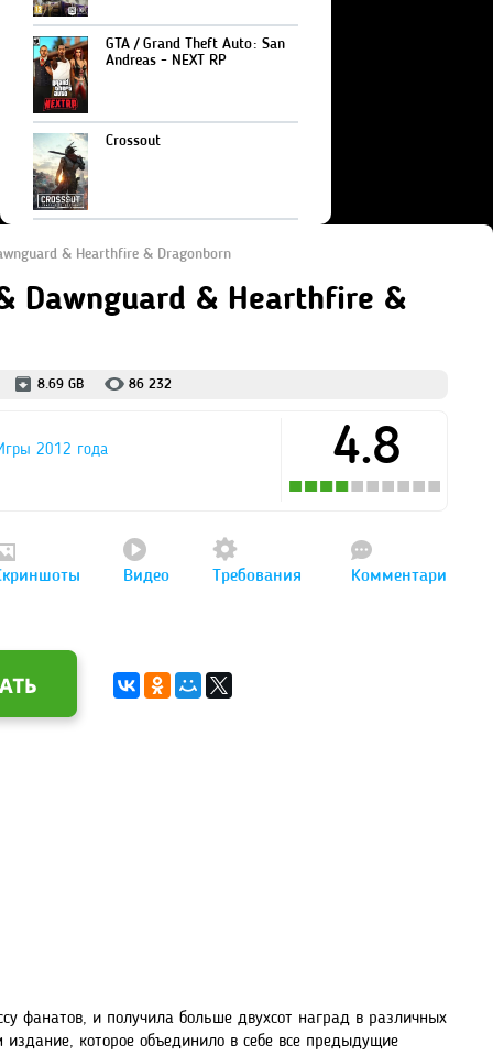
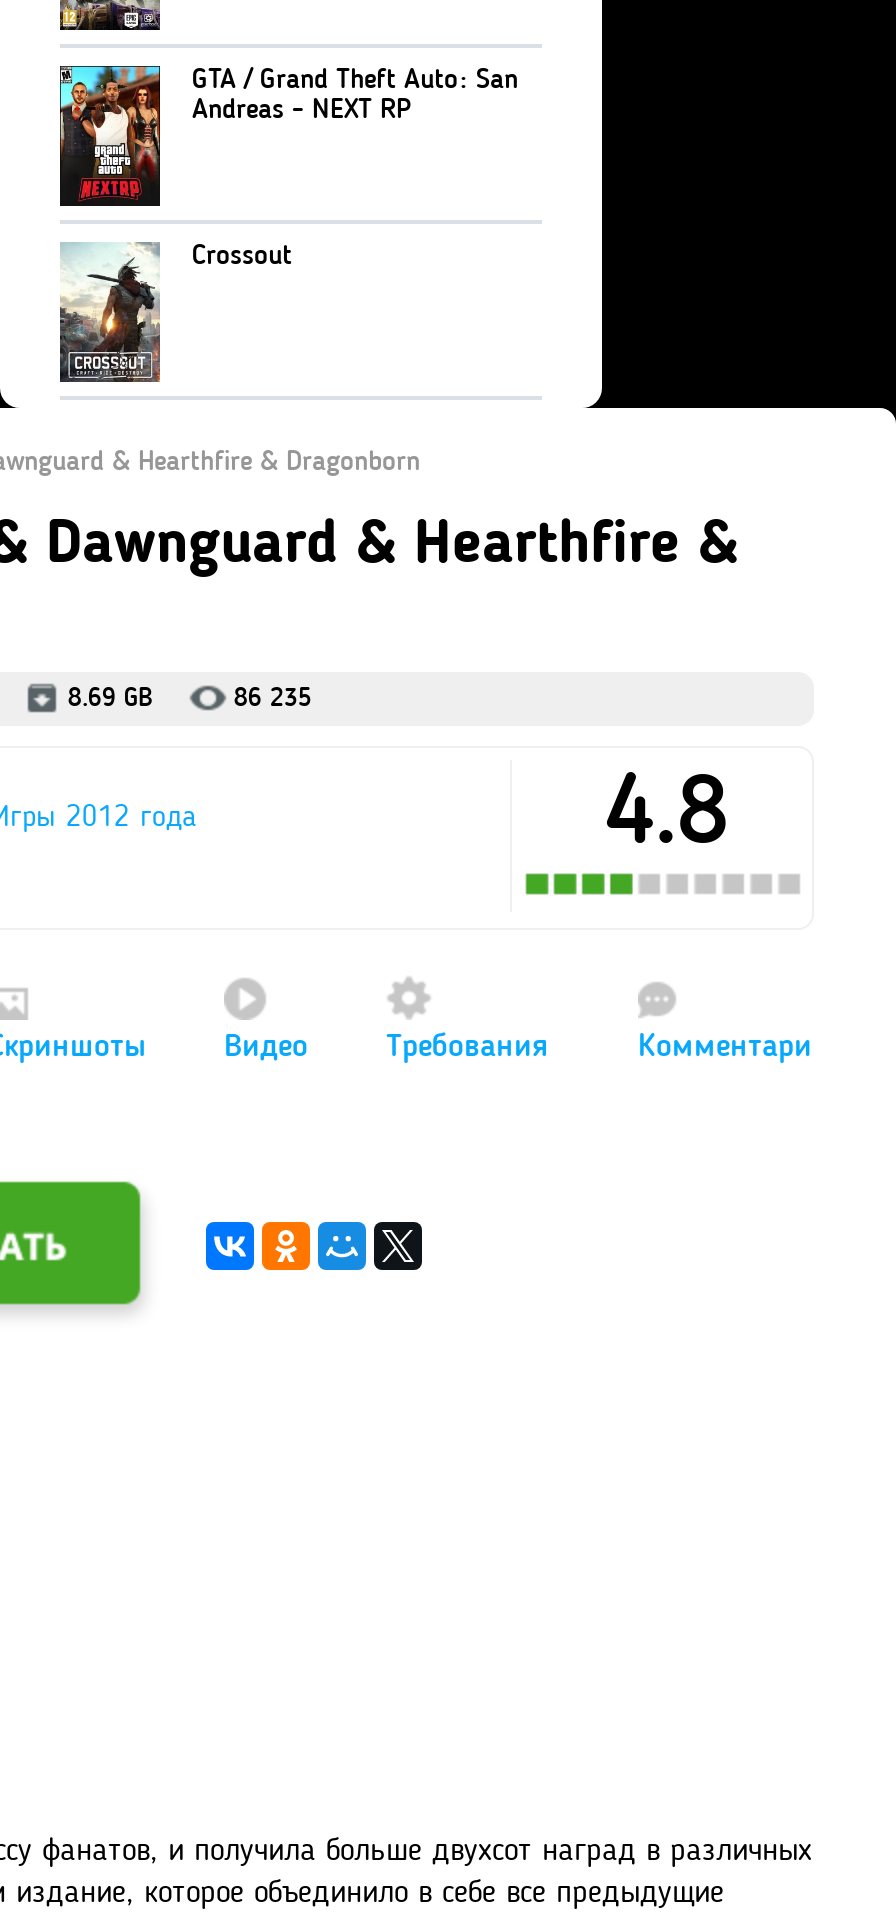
[129,377,172,392] 86 232 -> [234,686,312,712] 86 235

